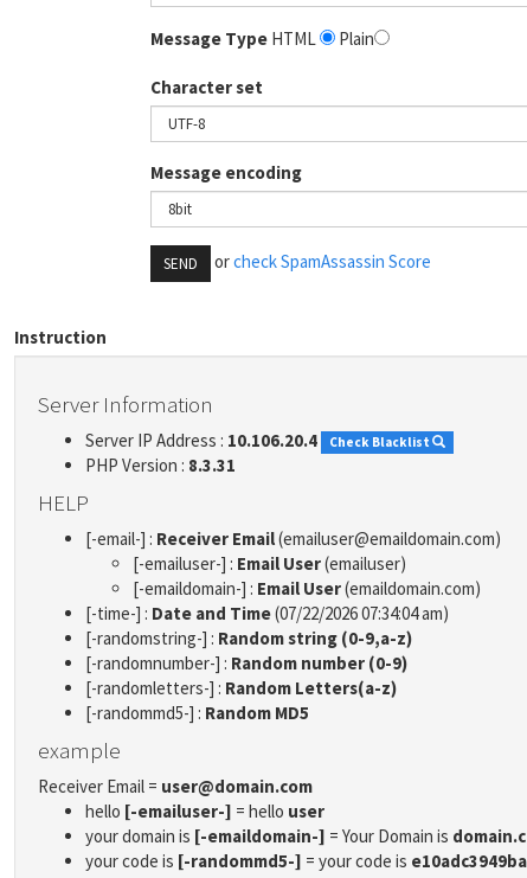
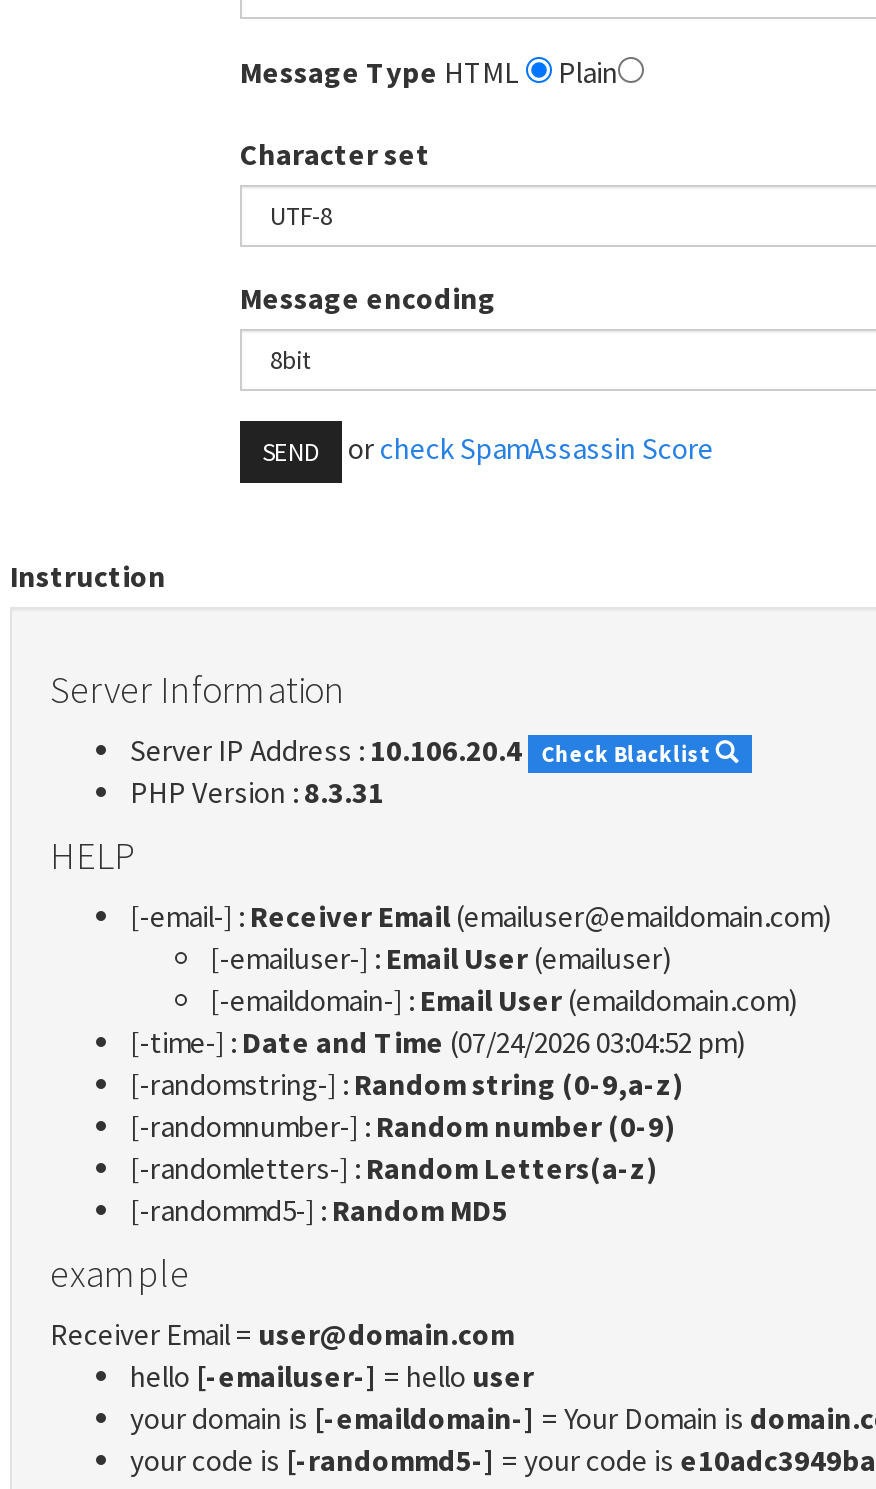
[85,602,449,625] [-time-] : Date and Time (07/22/2026 07:34:04 am) -> [130,1023,746,1061] [-time-] : Date and Time (07/24/2026 03:04:52 pm)

